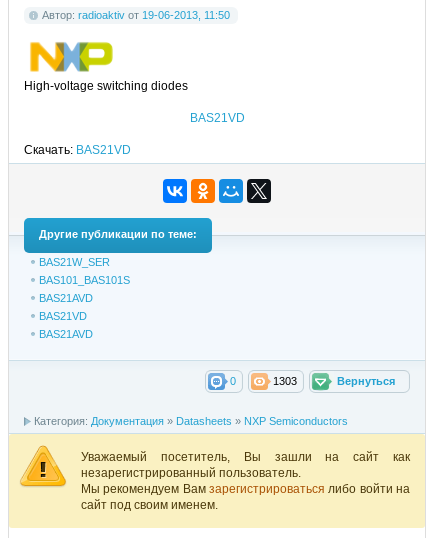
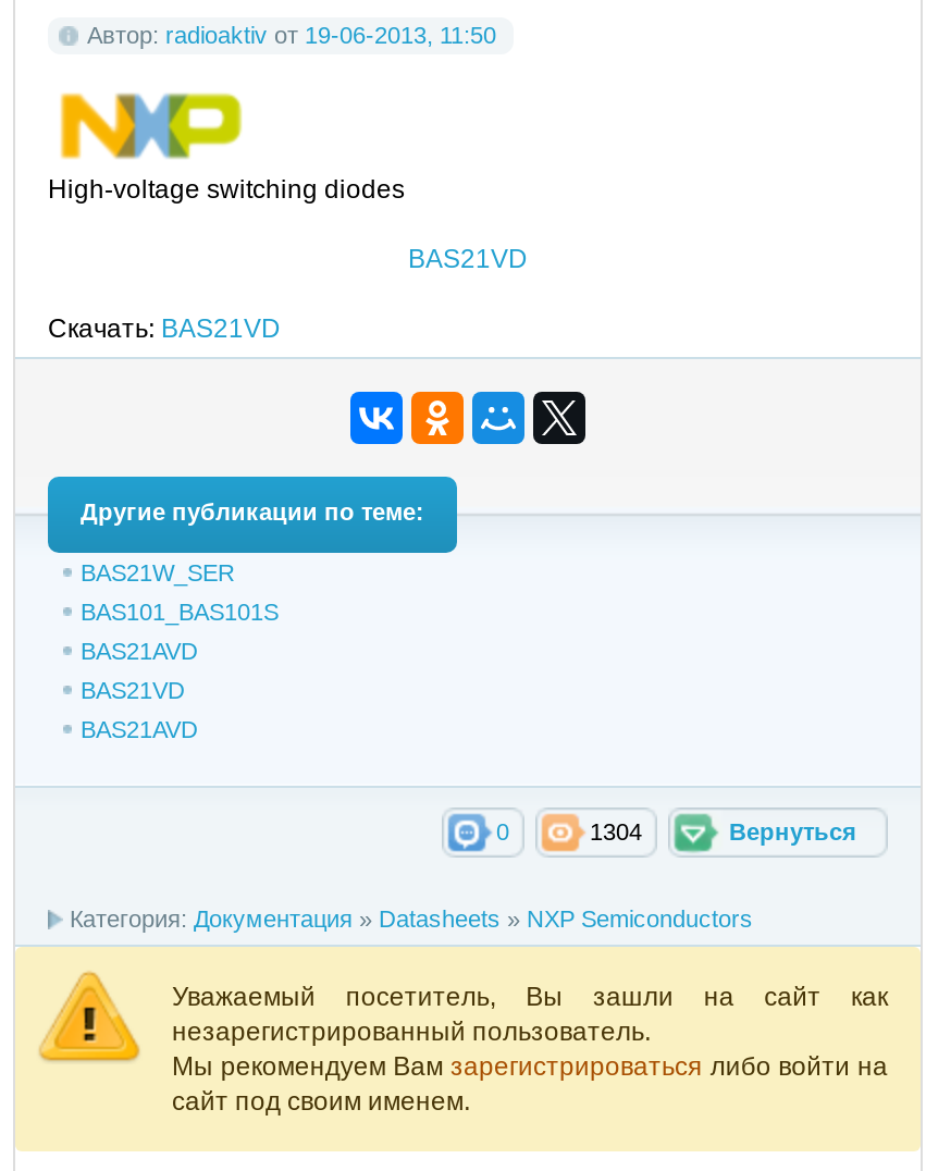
[273,375,297,387] 1303 -> [590,818,642,845] 1304

